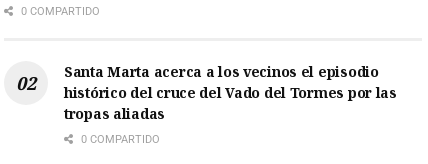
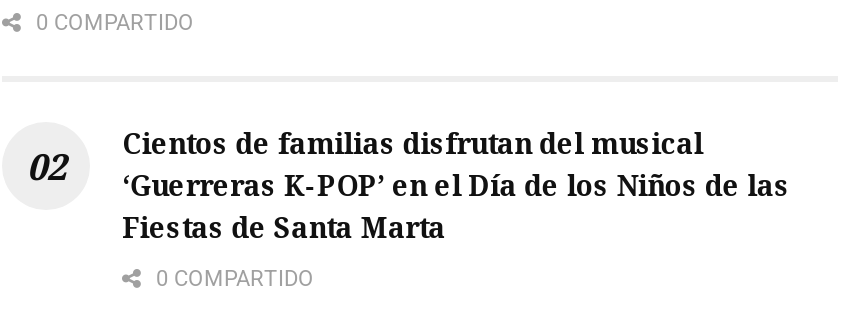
[64,62,397,123] Santa Marta acerca a los vecinos el episodio | histórico del cruce del Vado del Tormes por las | tropas aliadas -> [122,123,790,245] Cientos de familias disfrutan del musical | ‘Guerreras K-POP’ en el Día de los Niños de las | Fiestas de Santa Marta

